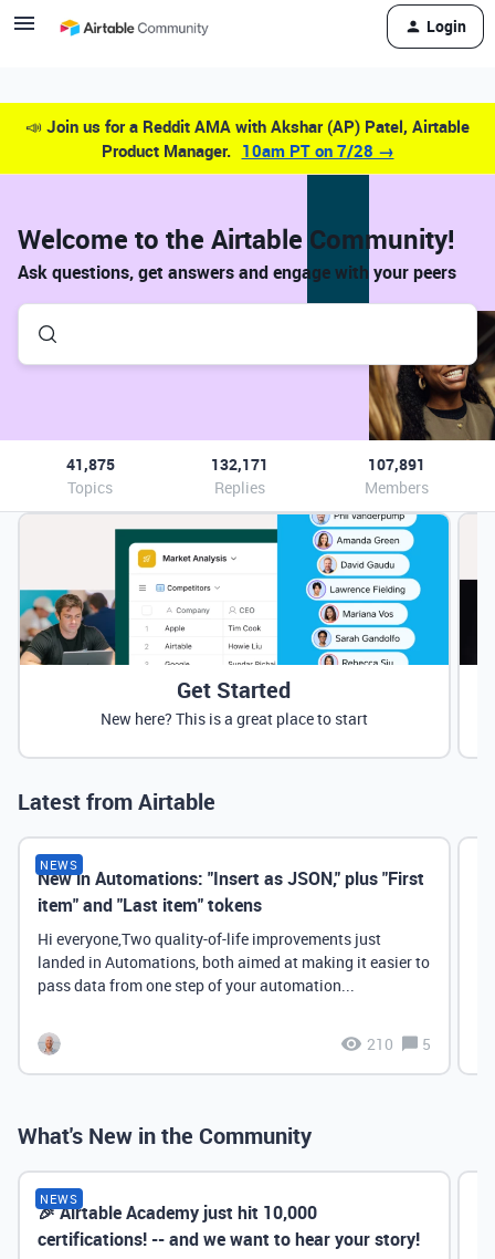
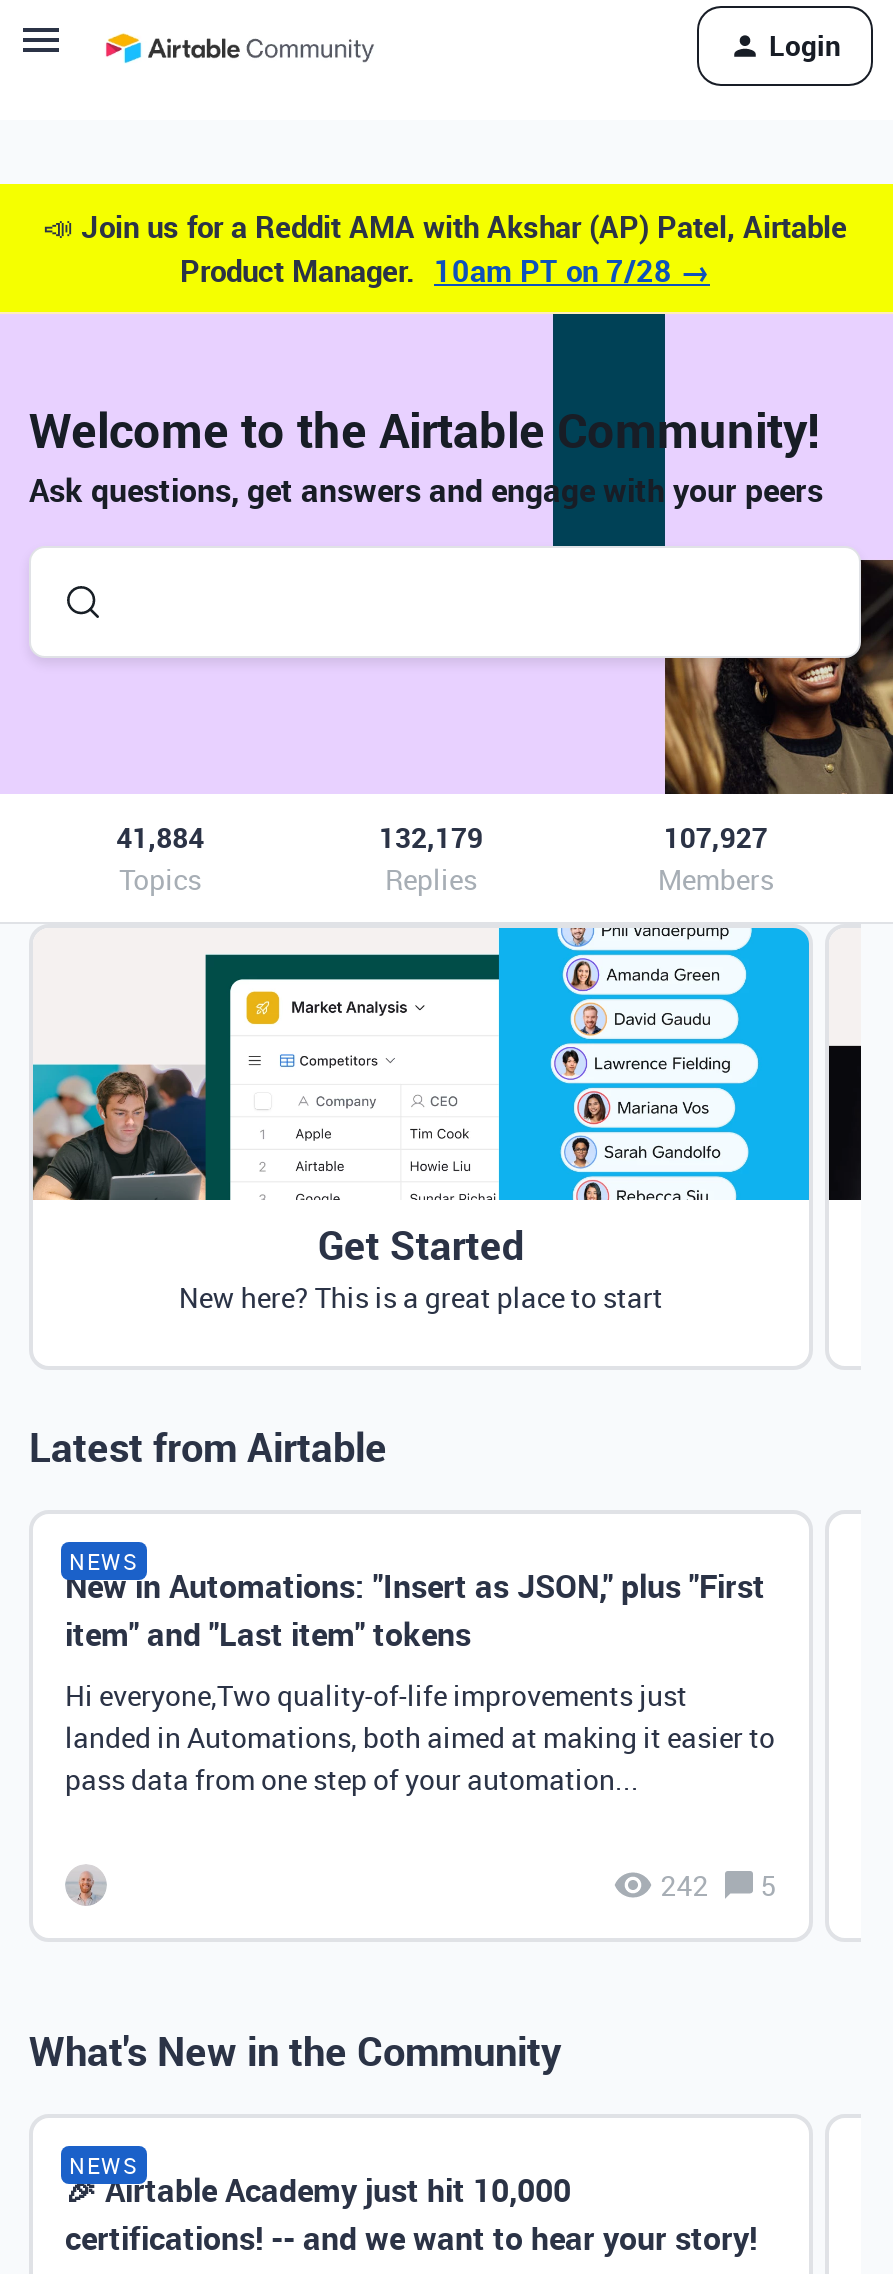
[66,454,115,475] 41,875 -> [116,818,204,856] 41,884
[211,454,268,475] 132,171 -> [379,818,483,856] 132,179
[368,454,426,475] 107,891 -> [664,818,768,856] 107,927
[367,1033,431,1054] 210 5 -> [661,1866,777,1904] 242 5

